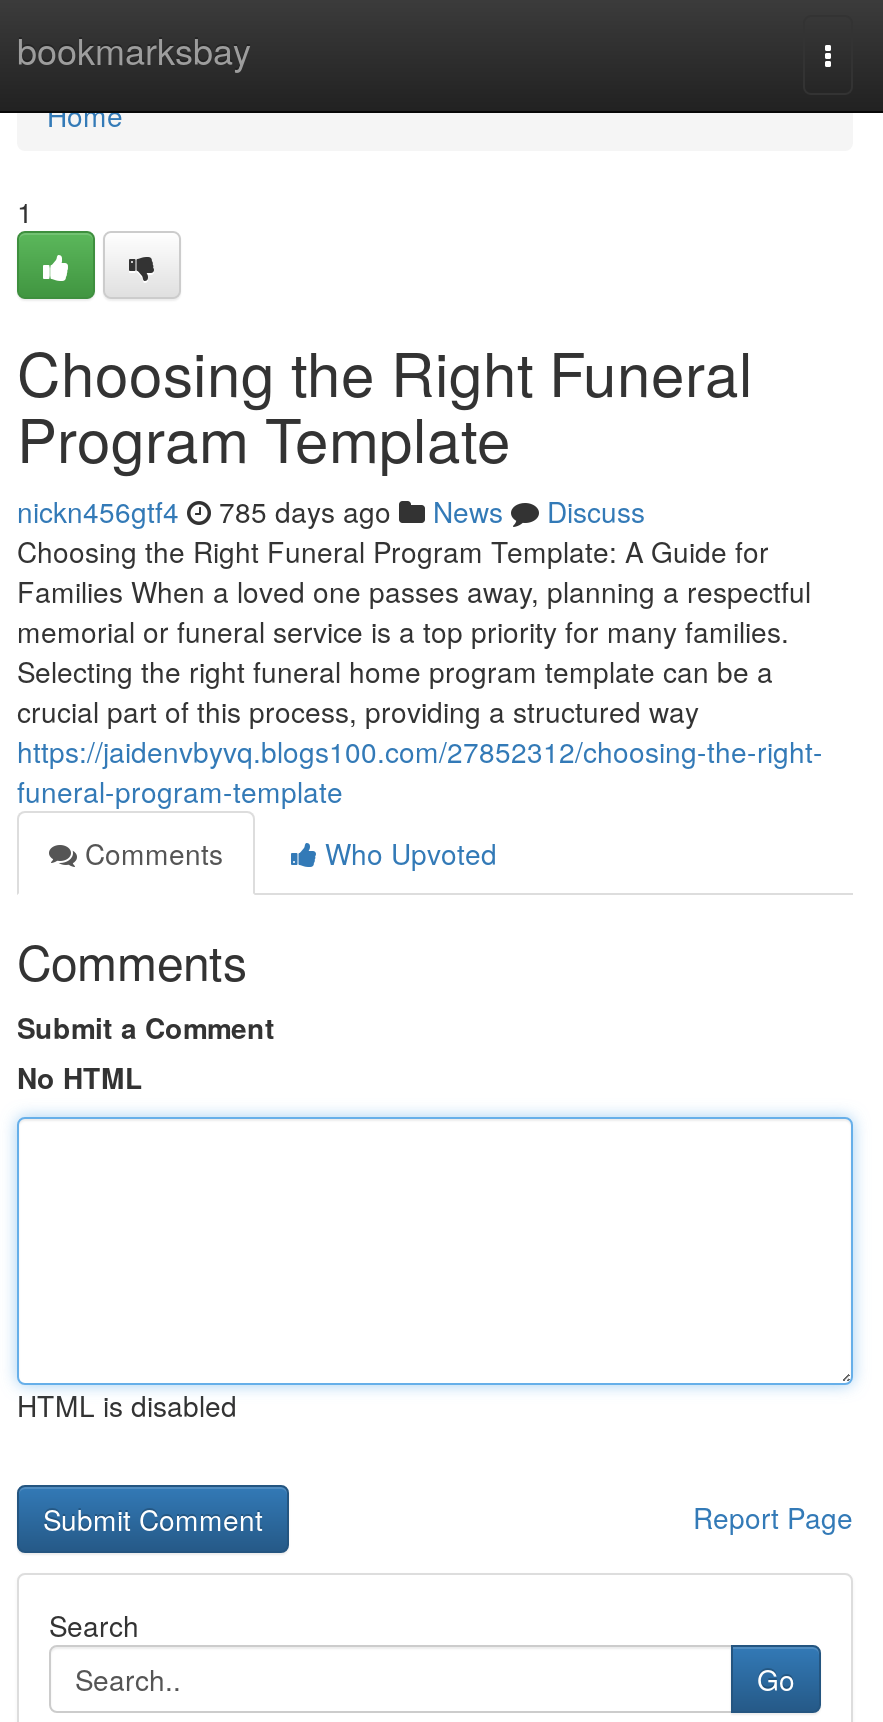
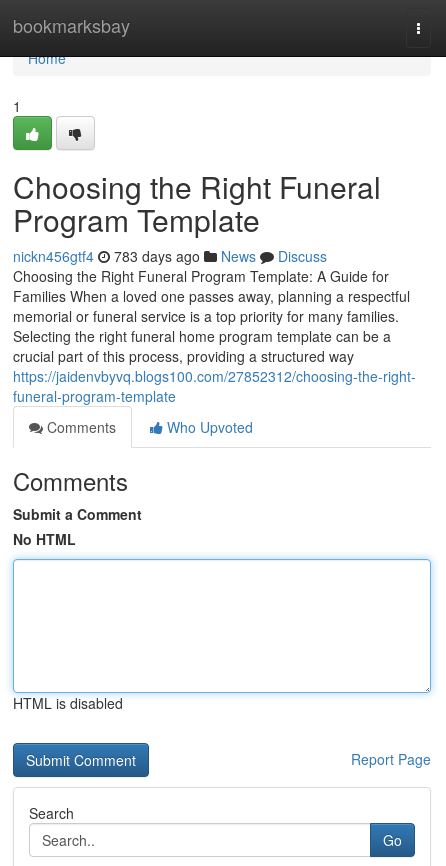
[17,491,645,531] nickn456gtf4 785 days ago News Discuss -> [13,246,327,266] nickn456gtf4 783 days ago News Discuss

